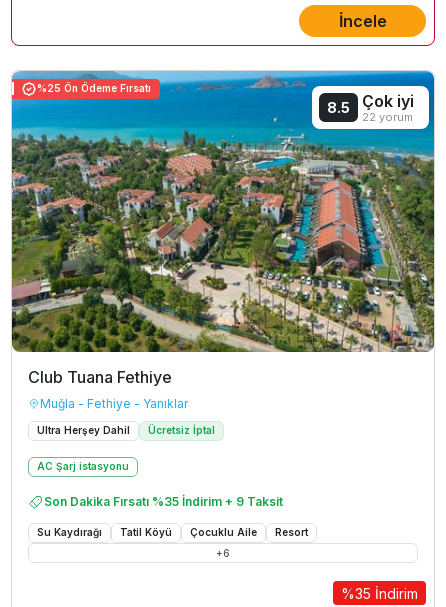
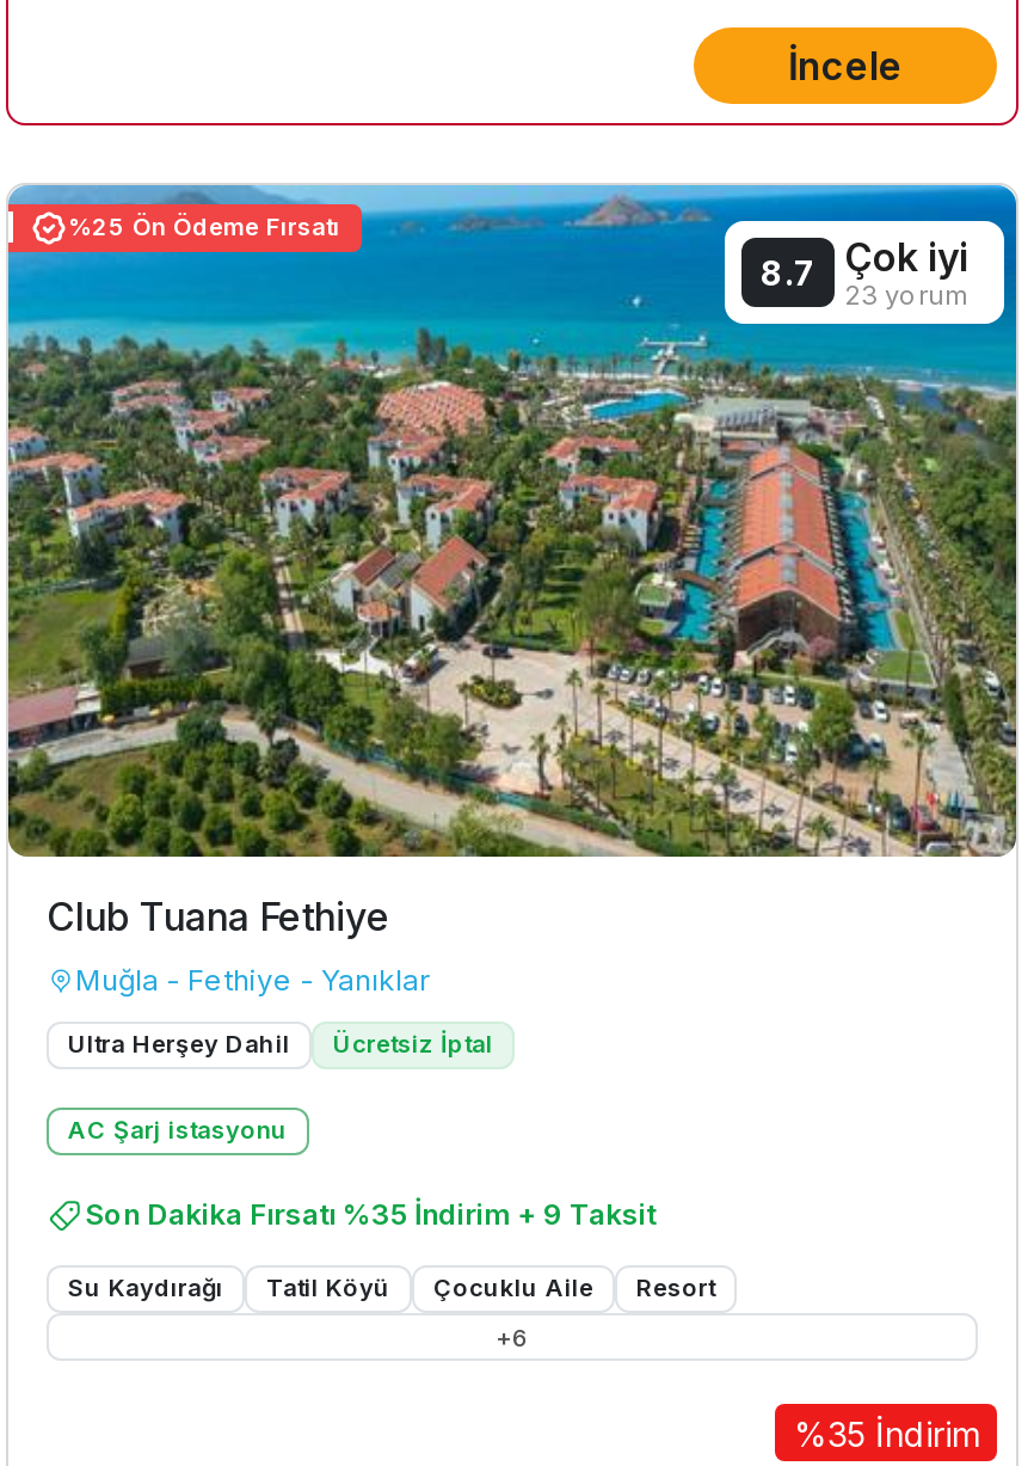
[327,91,414,116] 8.5 Çok iyi -> [761,232,968,292] 8.7 Çok iyi
[362,110,413,124] 22 yorum -> [844,278,966,311] 23 yorum

